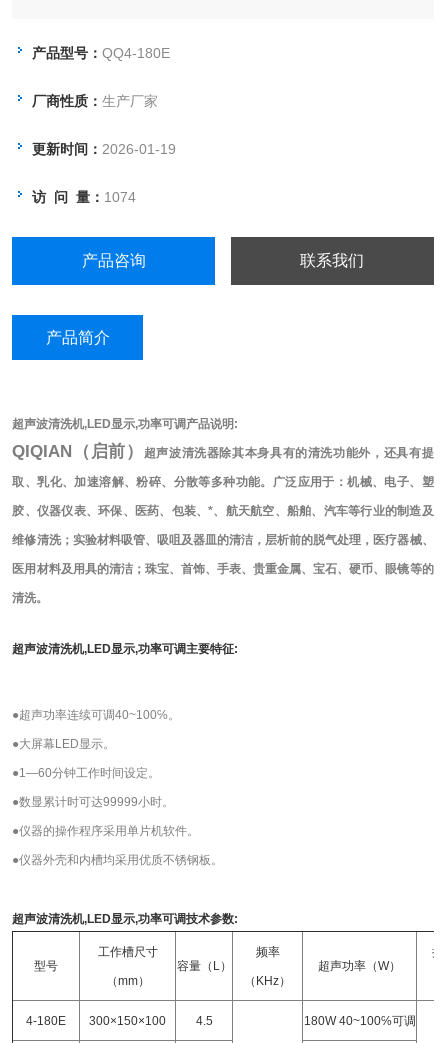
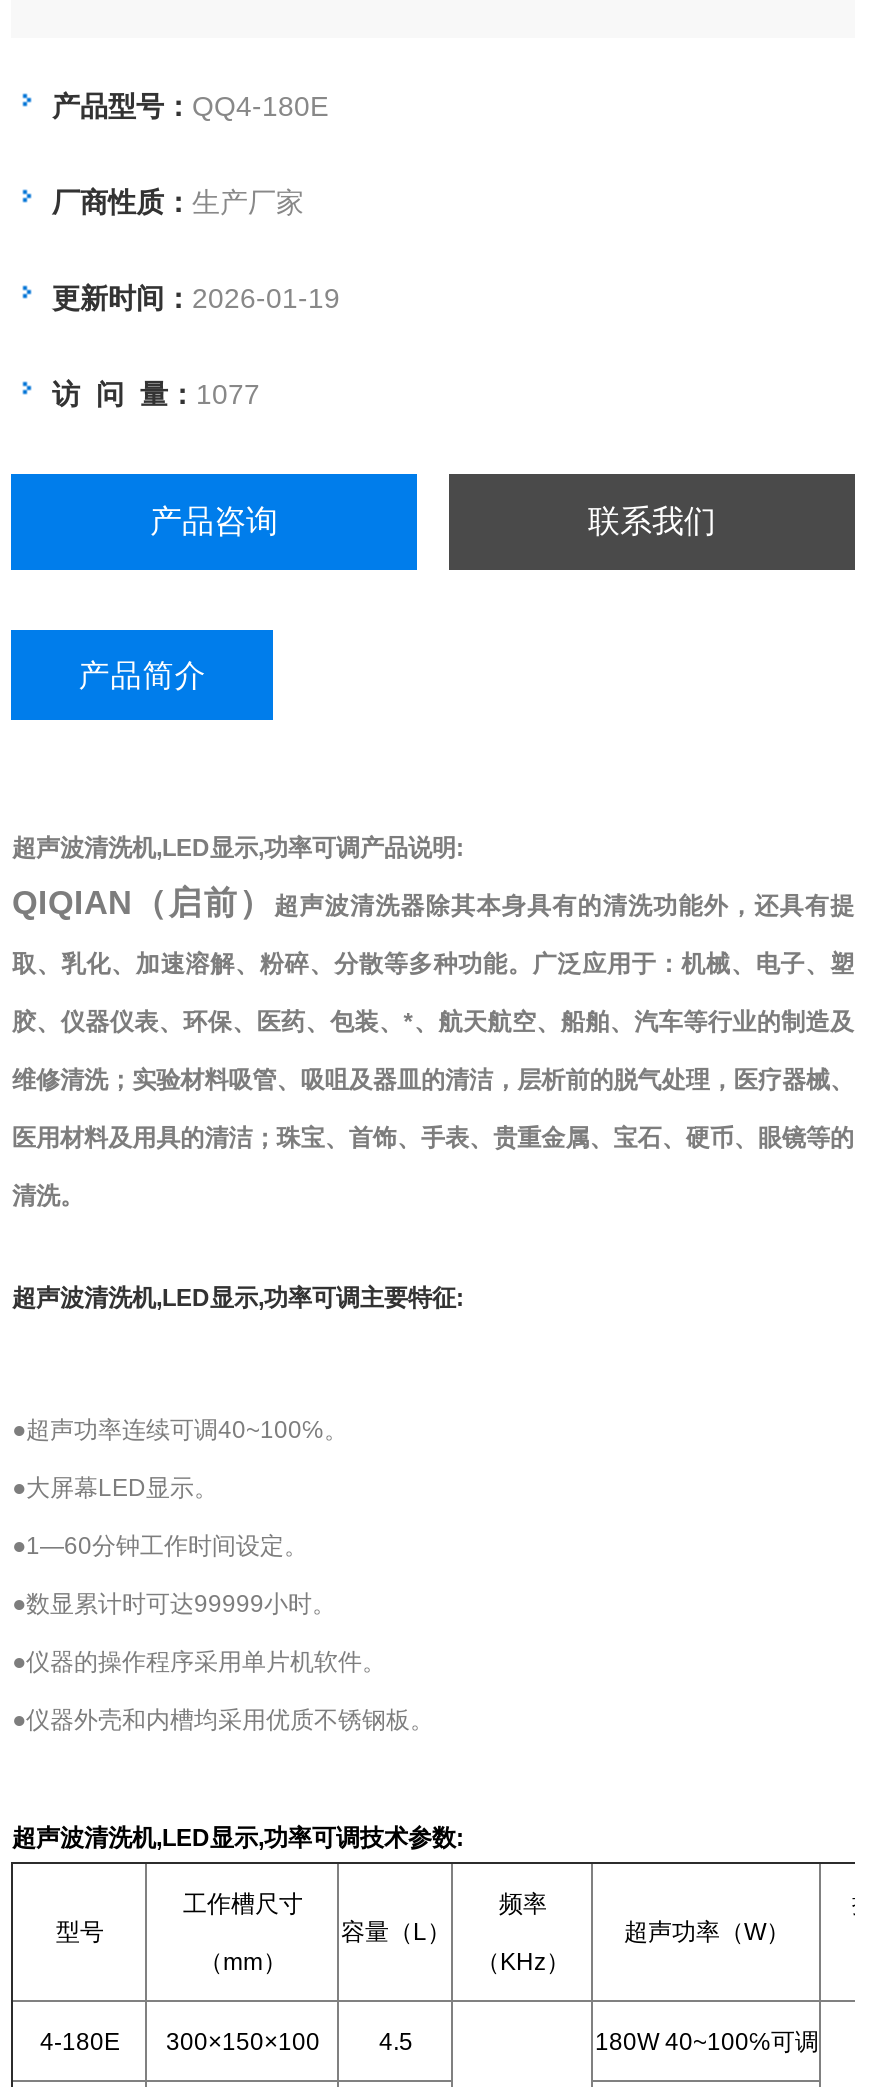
[32,189,136,205] 访 问 量：1074 -> [52,377,260,409] 访 问 量：1077

